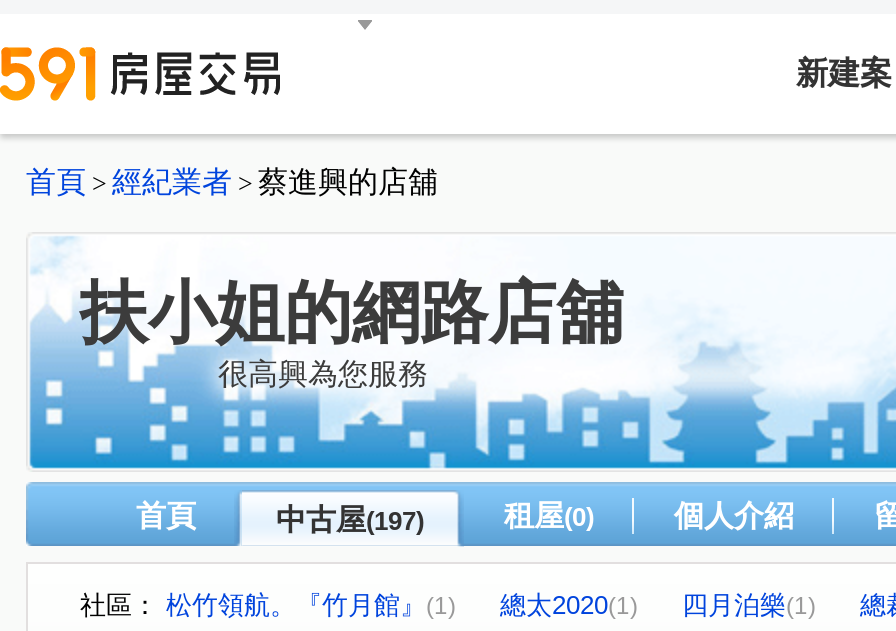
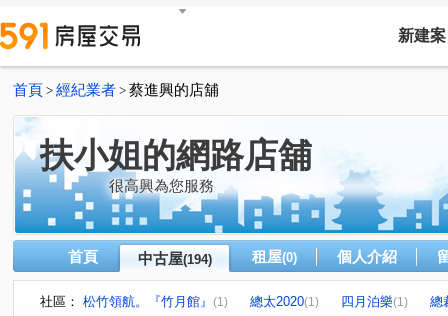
[276,502,424,536] 中古屋(197) -> [138,250,212,267] 中古屋(194)

